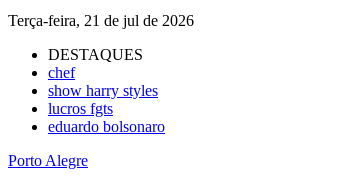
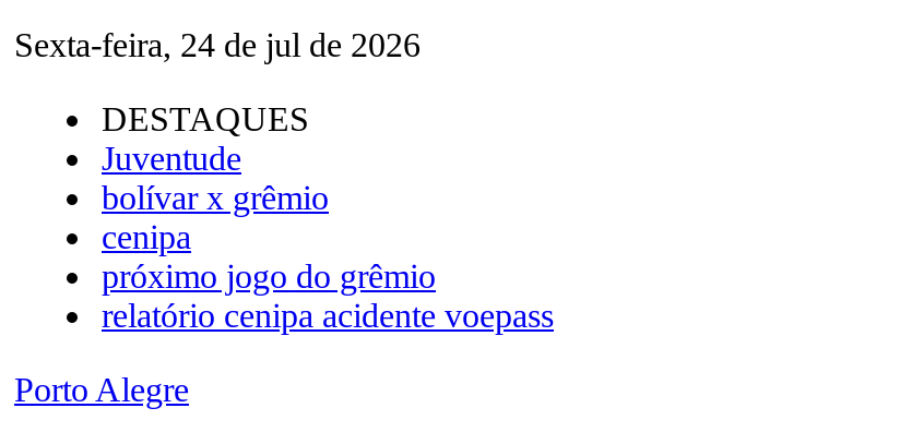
[8,12,194,29] Terça-feira, 21 de jul de 2026 -> [14,26,421,63] Sexta-feira, 24 de jul de 2026
[48,64,165,135] chef | show harry styles | lucros fgts | eduardo bolsonaro -> [102,140,554,334] Juventude | bolívar x grêmio | cenipa | próximo jogo do grêmio | relatório cenipa acidente voepass

